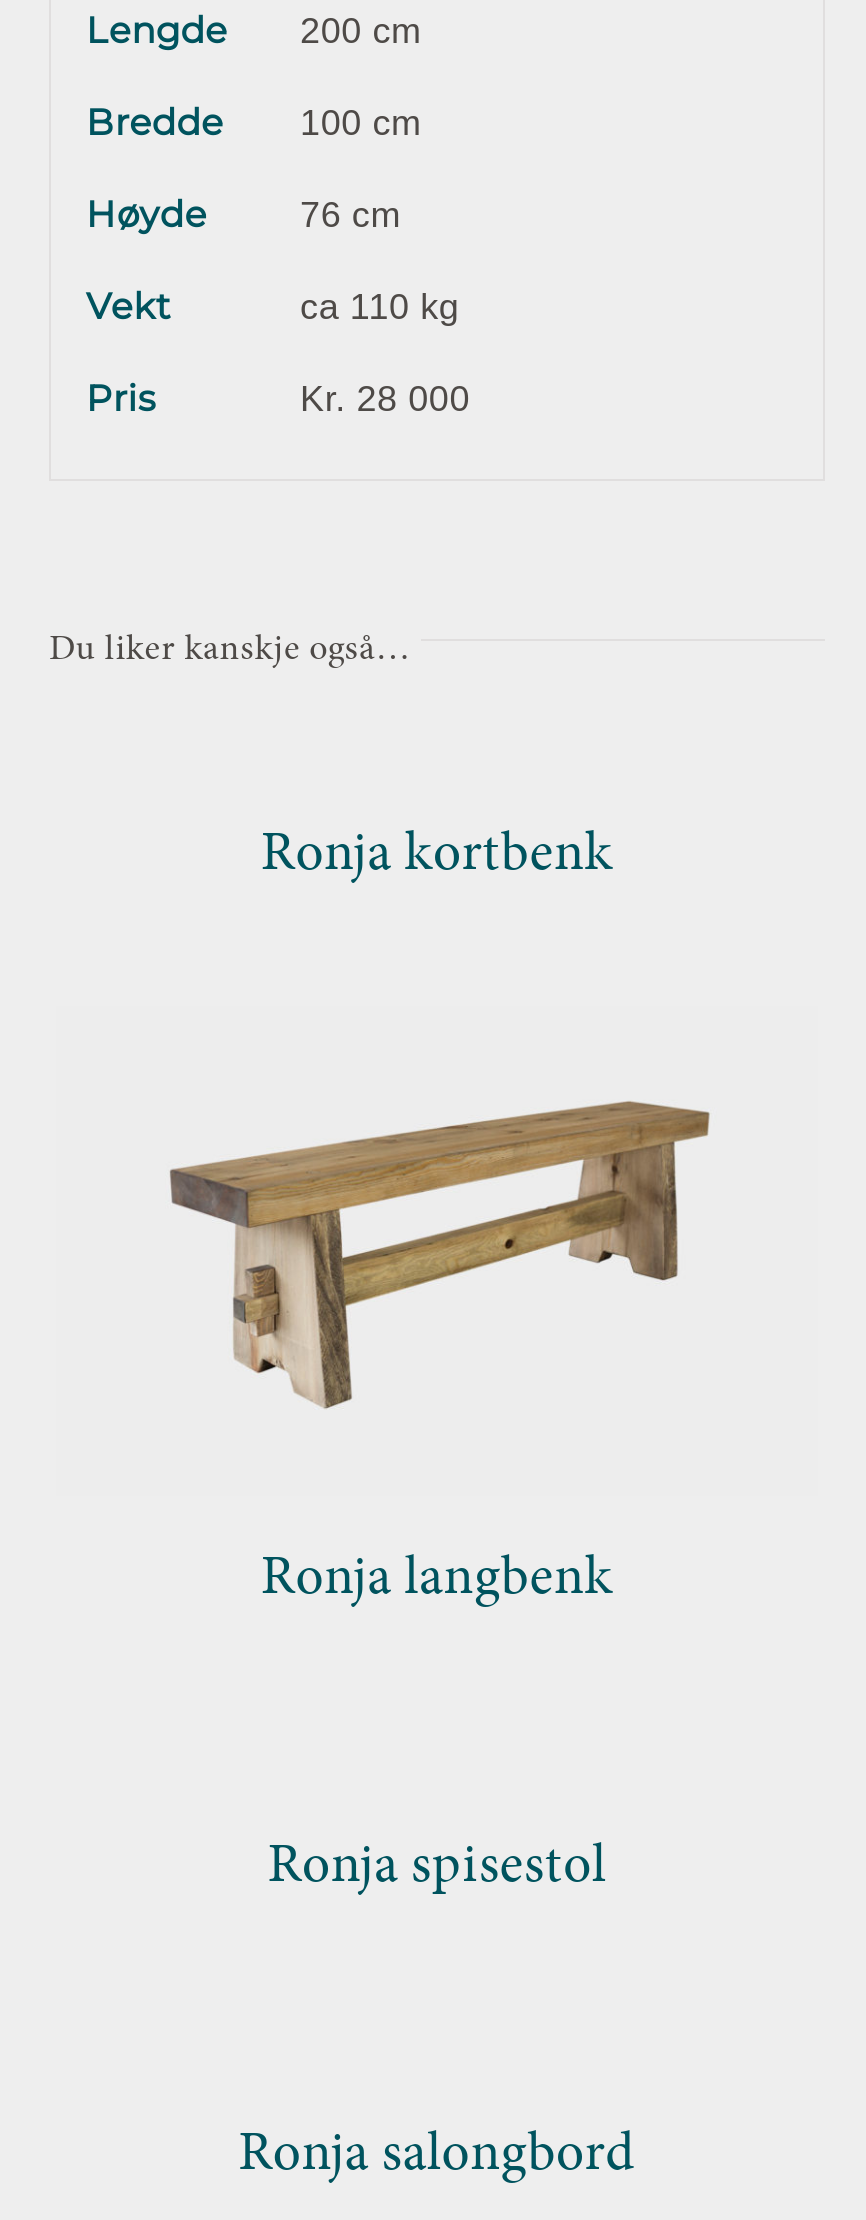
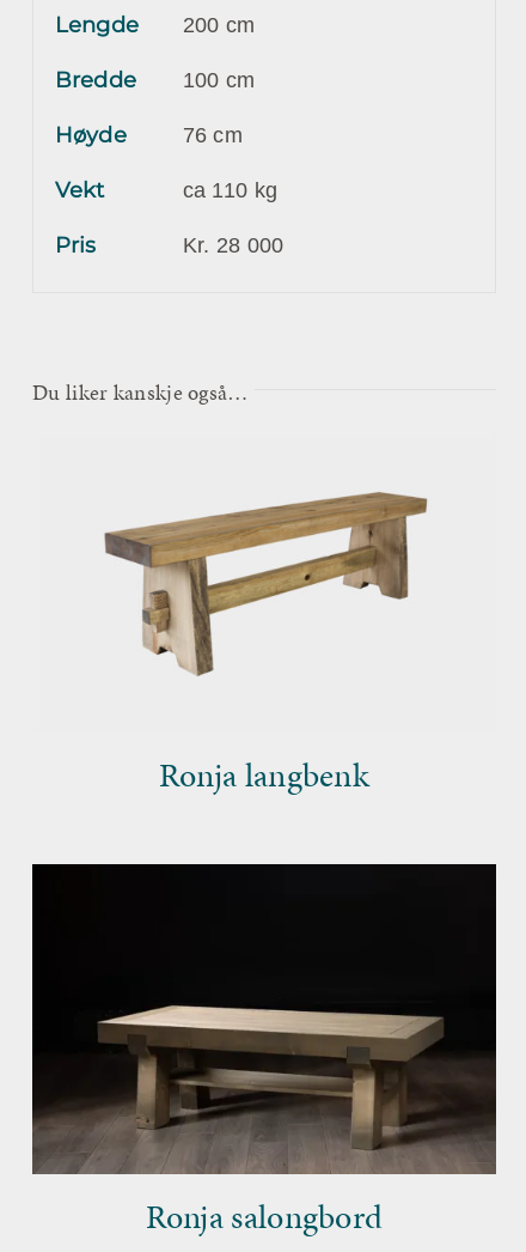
[261,813,613,889] Ronja kortbenk -> none
moved [169,1097,707,1409] -> [104,490,426,676]: [image]
moved [261,1538,613,1614] -> [159,753,370,799]: Ronja langbenk
none -> [31,863,497,1175] [image]
[267,1826,607,1902] Ronja spisestol -> none

